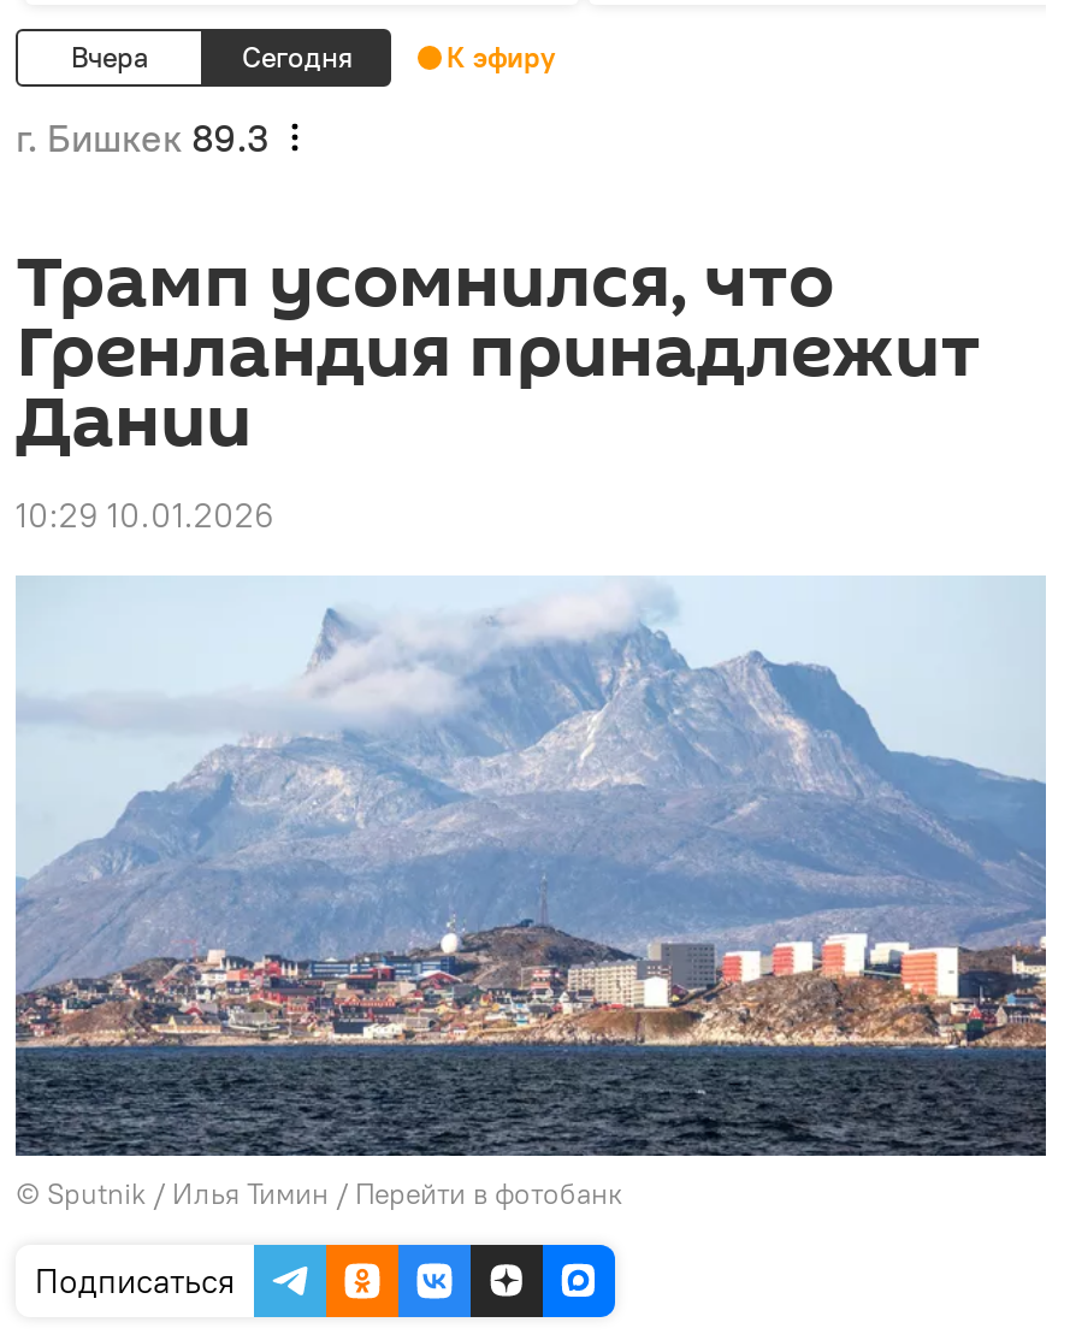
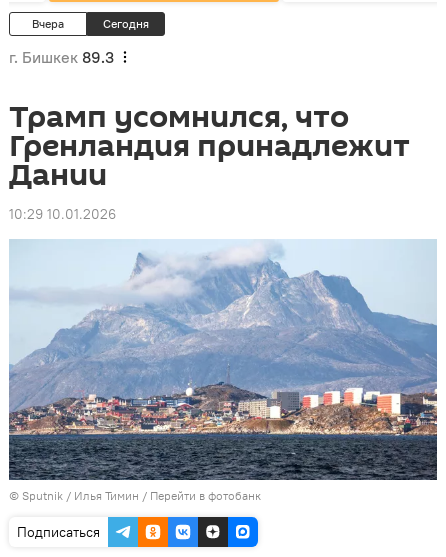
[447,39,555,75] К эфиру -> none

